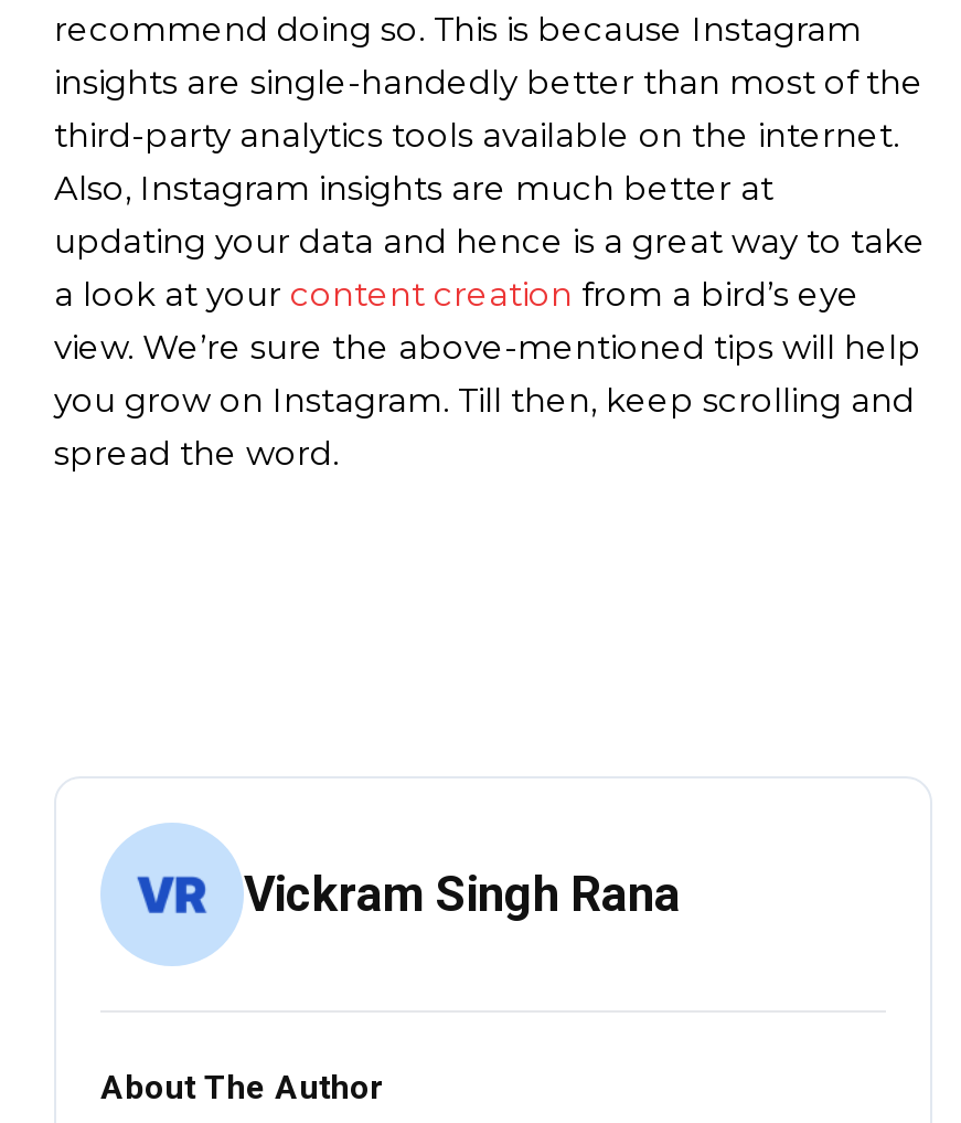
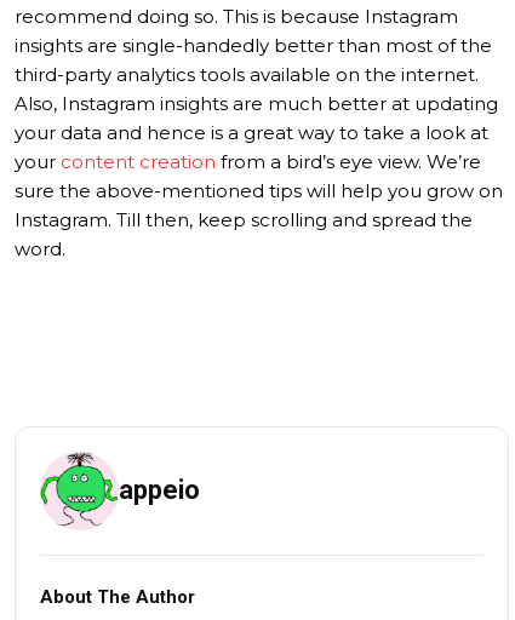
[89,822,681,967] [image] | Vickram Singh Rana -> [39,452,200,529] [image] | appeio

